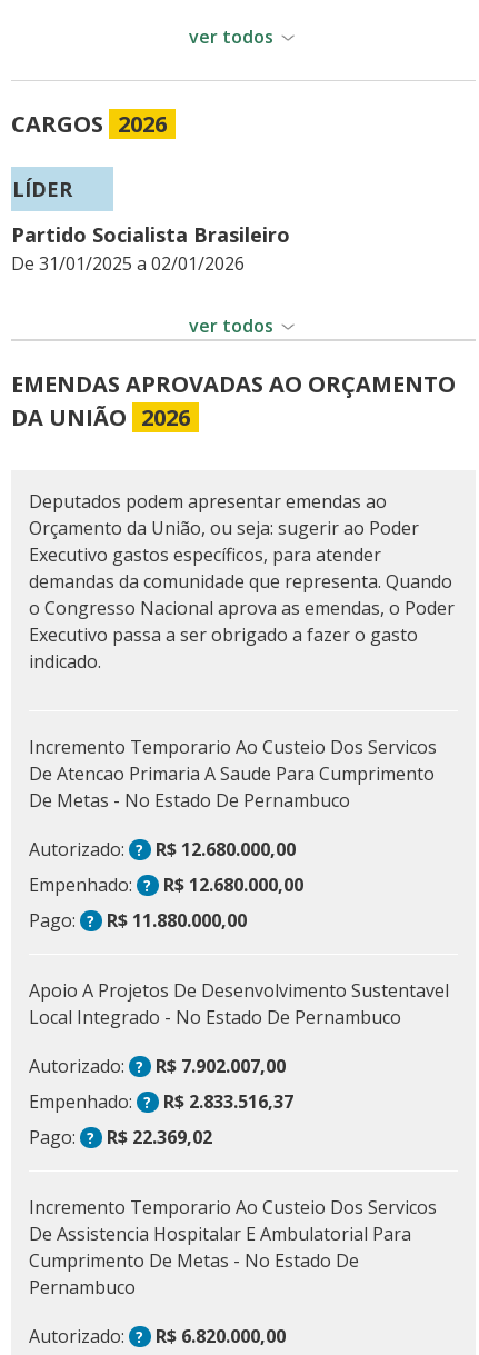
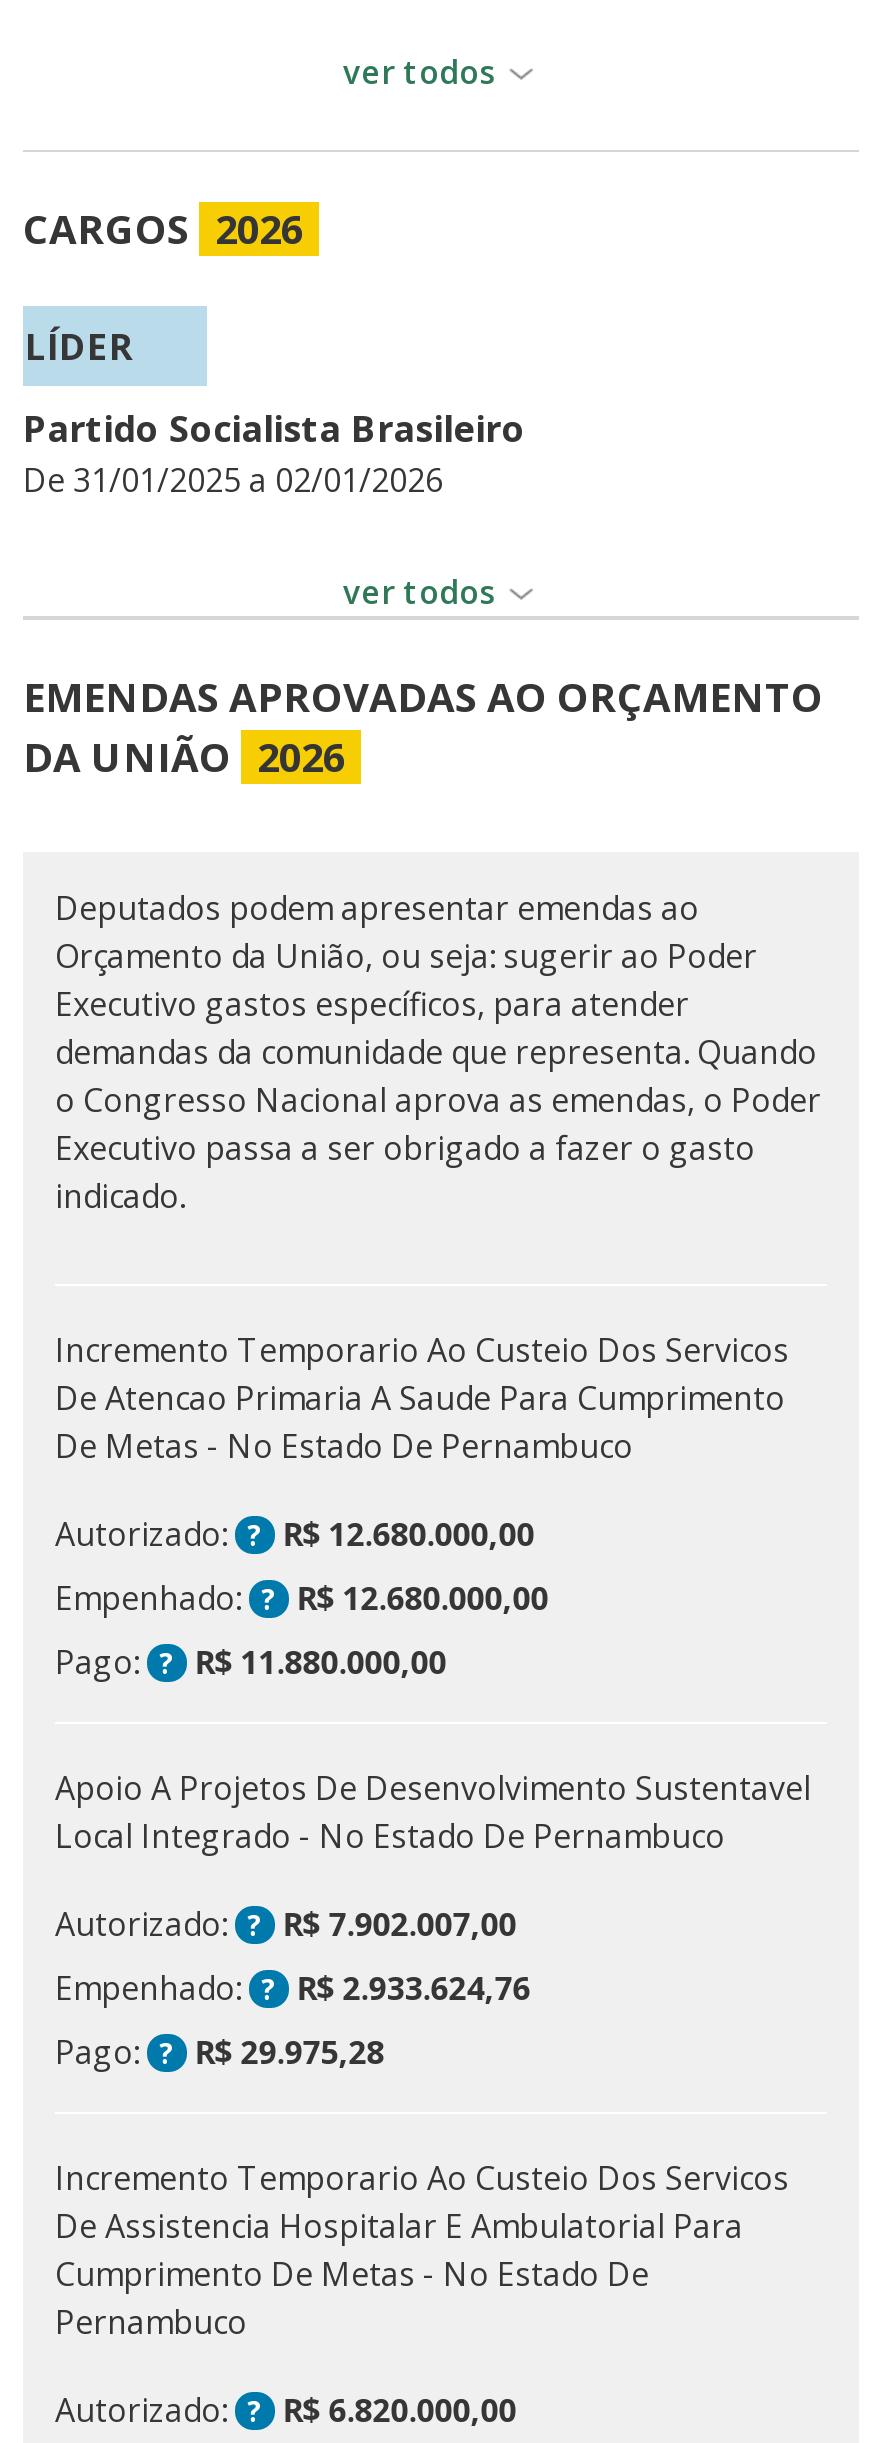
[29,1089,293,1114] Empenhado: ? R$ 2.833.516,37 -> [55,1966,531,2010] Empenhado: ? R$ 2.933.624,76
[29,1125,212,1149] Pago: ? R$ 22.369,02 -> [55,2030,385,2074] Pago: ? R$ 29.975,28

